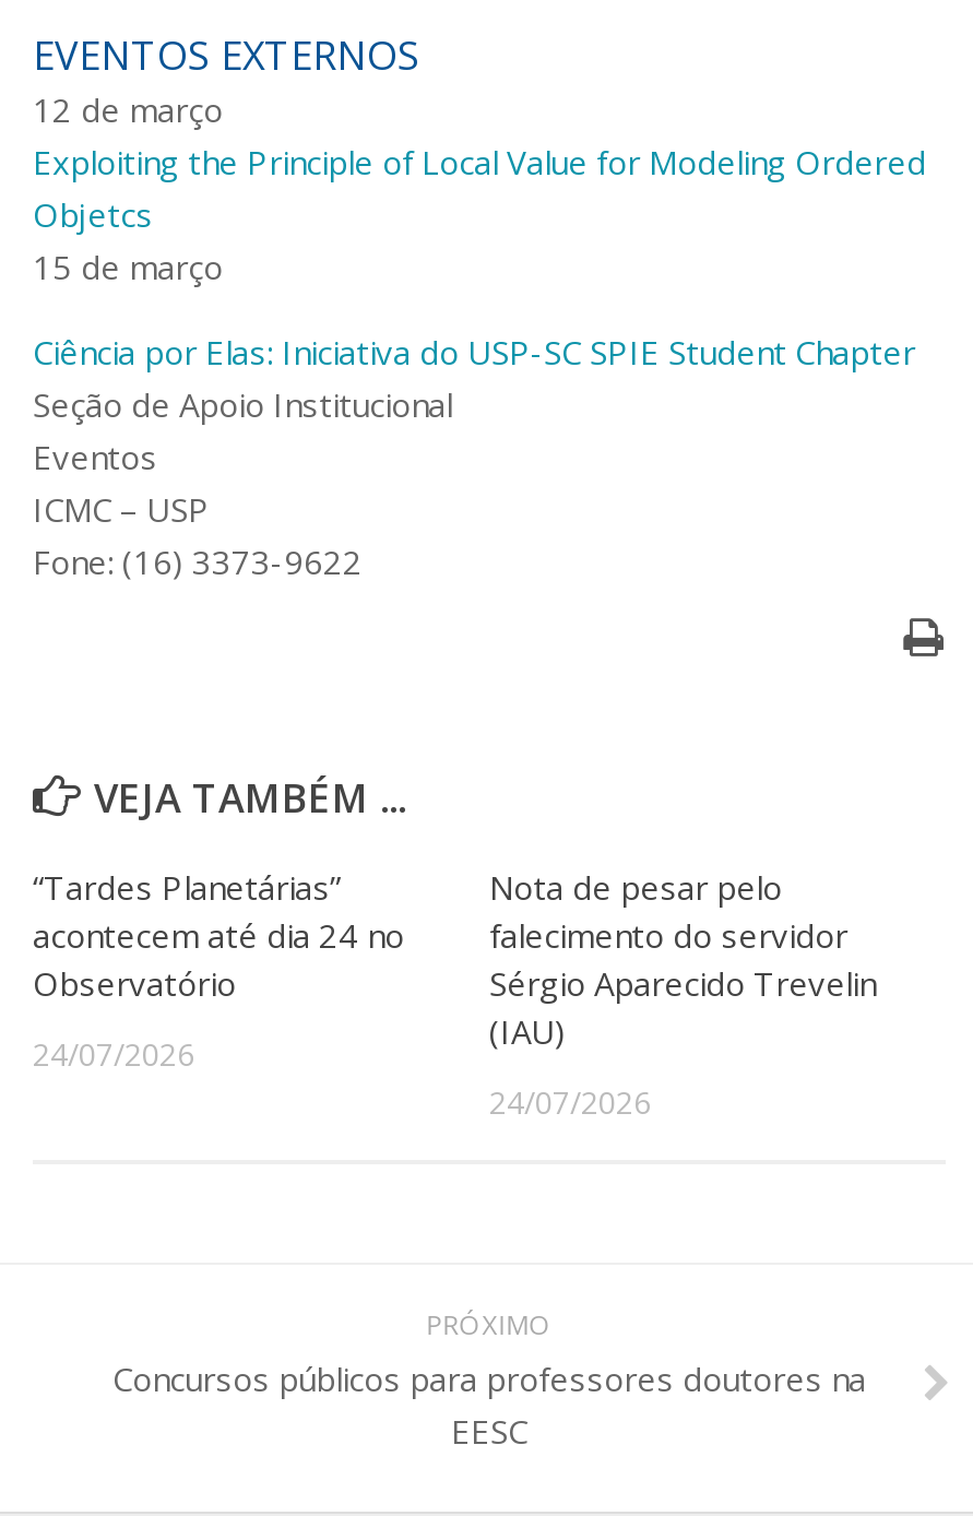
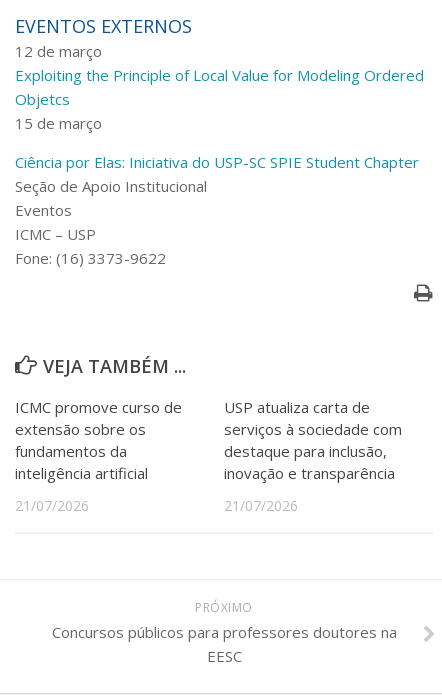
[33,864,404,1004] “Tardes Planetárias” | acontecem até dia 24 no | Observatório -> [15,397,182,483] ICMC promove curso de | extensão sobre os | fundamentos da | inteligência artificial
[489,864,876,1052] Nota de pesar pelo | falecimento do servidor | Sérgio Aparecido Trevelin | (IAU) -> [224,397,402,483] USP atualiza carta de | serviços à sociedade com | destaque para inclusão, | inovação e transparência
[33,1033,194,1074] 24/07/2026 -> [15,496,89,515] 21/07/2026
[489,1081,651,1122] 24/07/2026 -> [224,496,298,515] 21/07/2026

